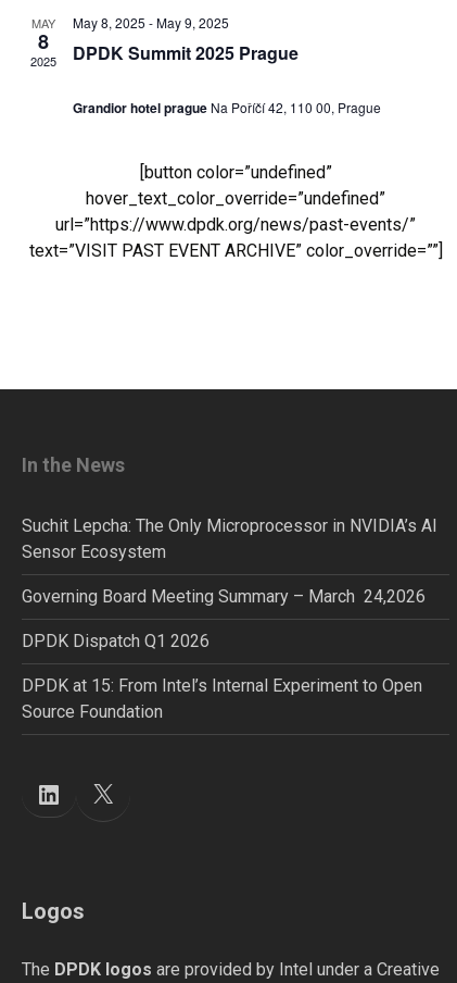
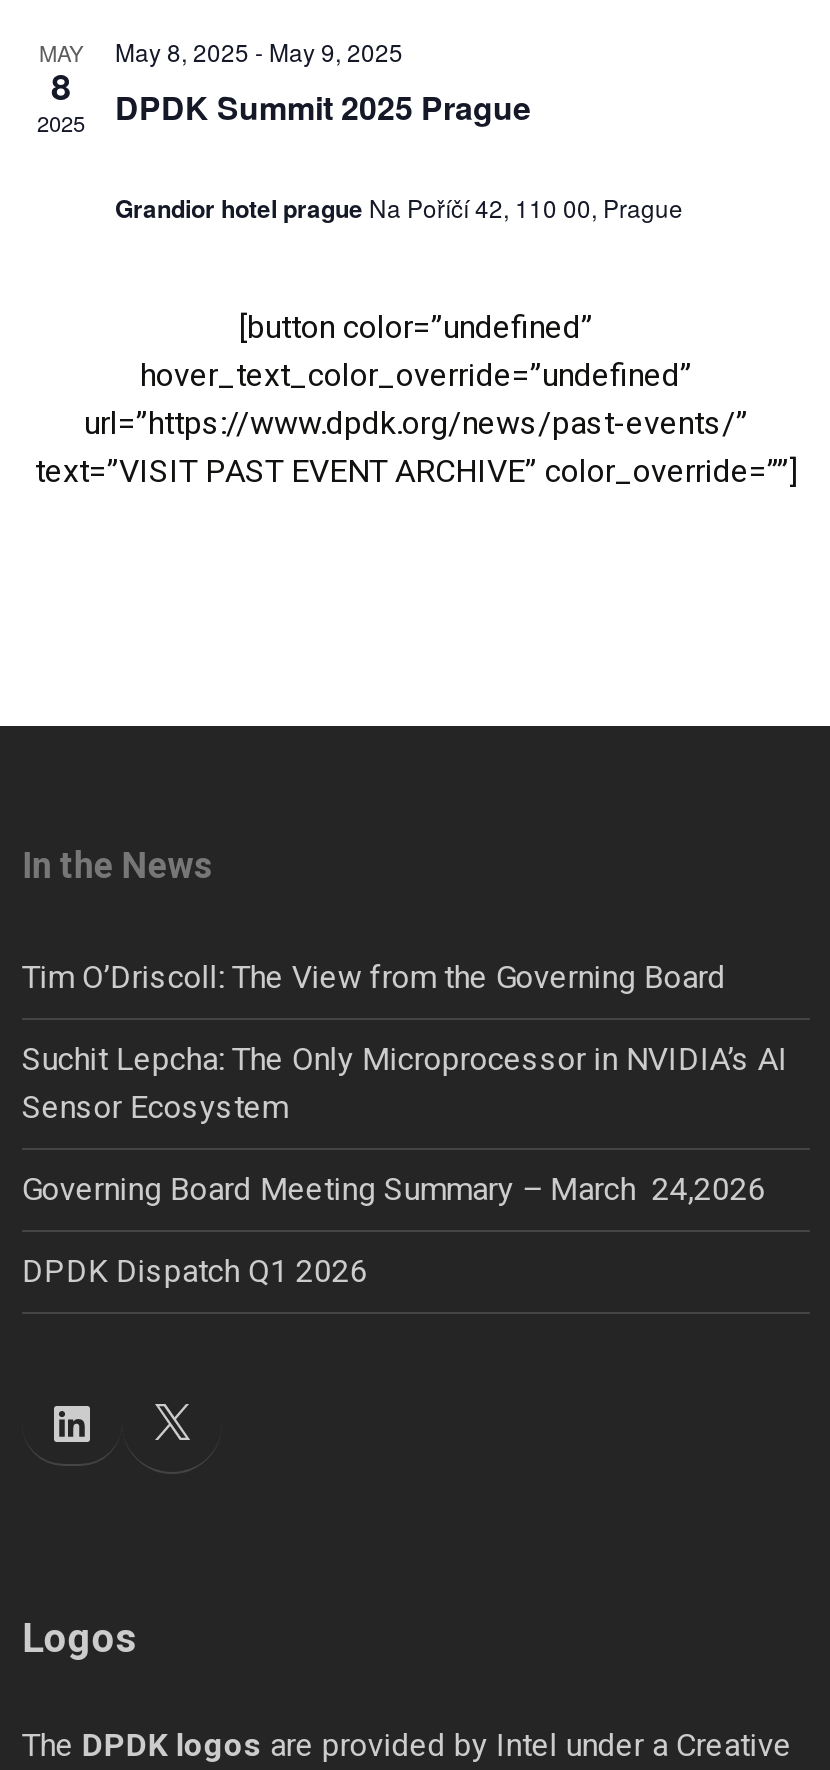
none -> [22,957,726,995] Tim O’Driscoll: The View from the Governing Board
moved [22,515,437,651] -> [22,1039,788,1289]: Suchit Lepcha: The Only Microprocessor in NVIDIA’s AI | Sensor Ecosystem | Governing Board Meeting Summary – March 24,2026 | DPDK Dispatch Q1 2026
[22,675,422,722] DPDK at 15: From Intel’s Internal Experiment to Open | Source Foundation -> none

